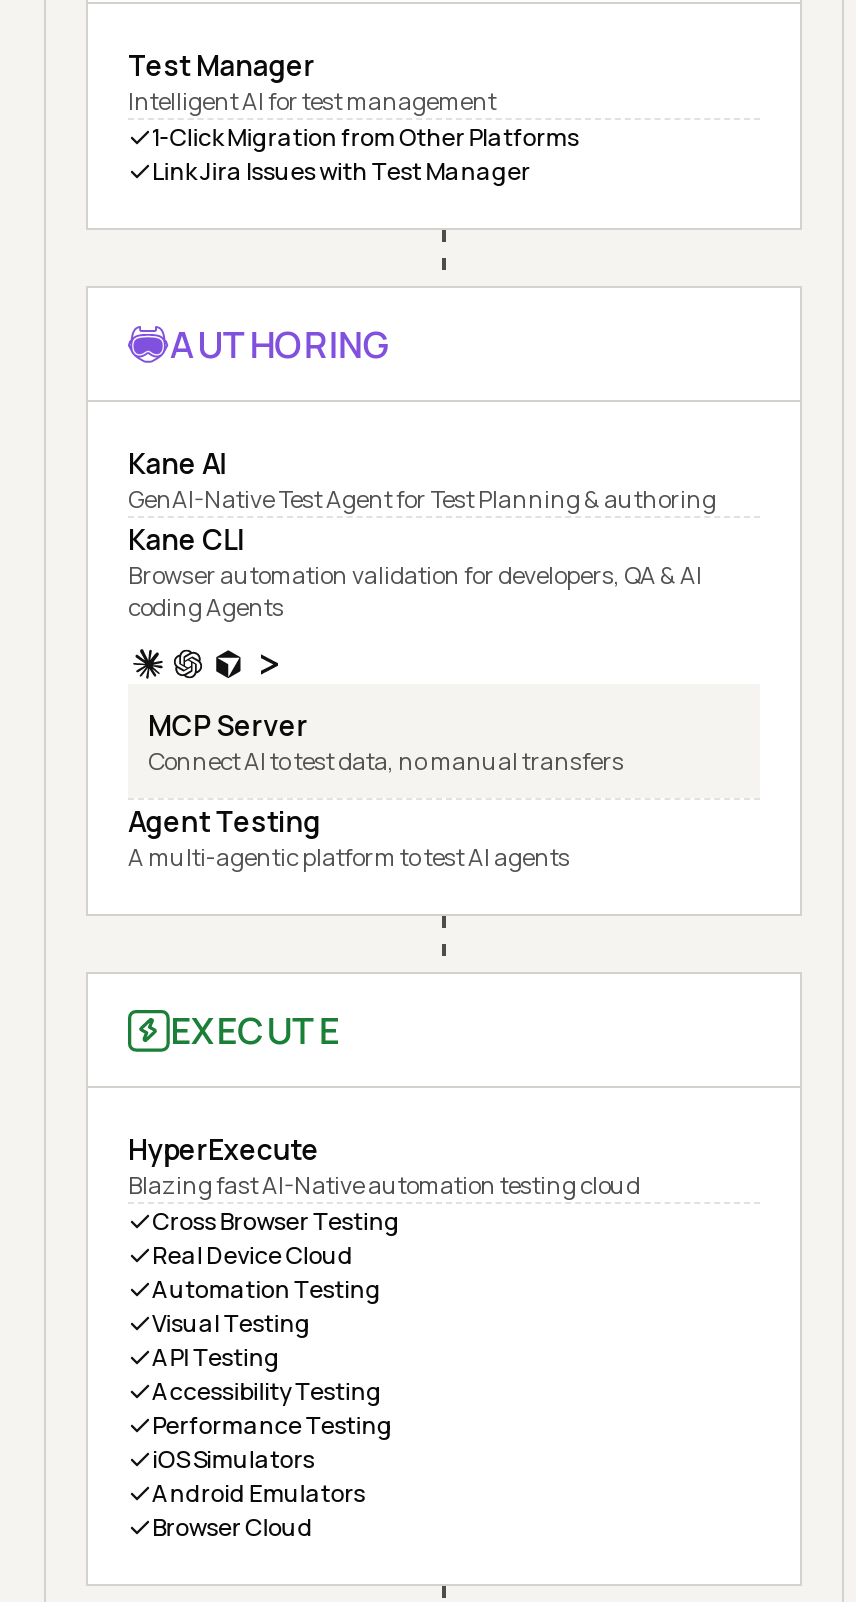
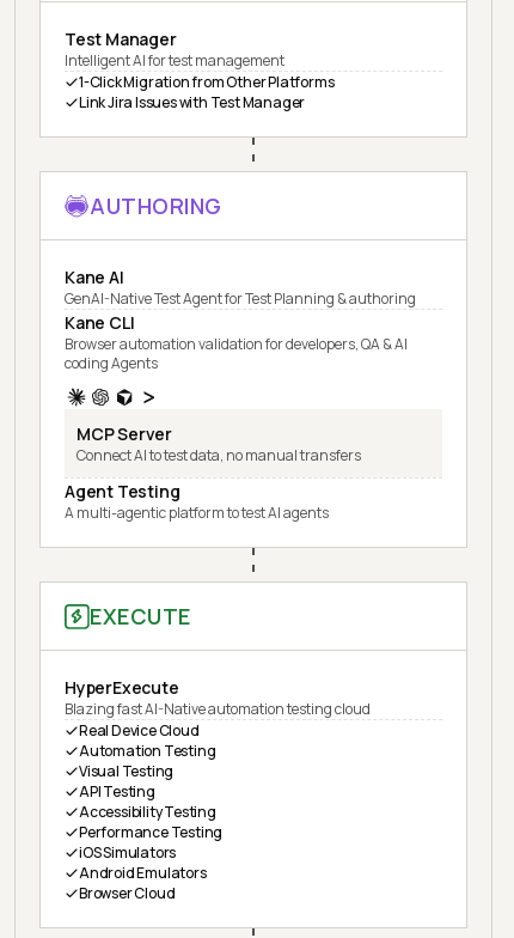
[152,1204,400,1238] Cross Browser Testing -> none

